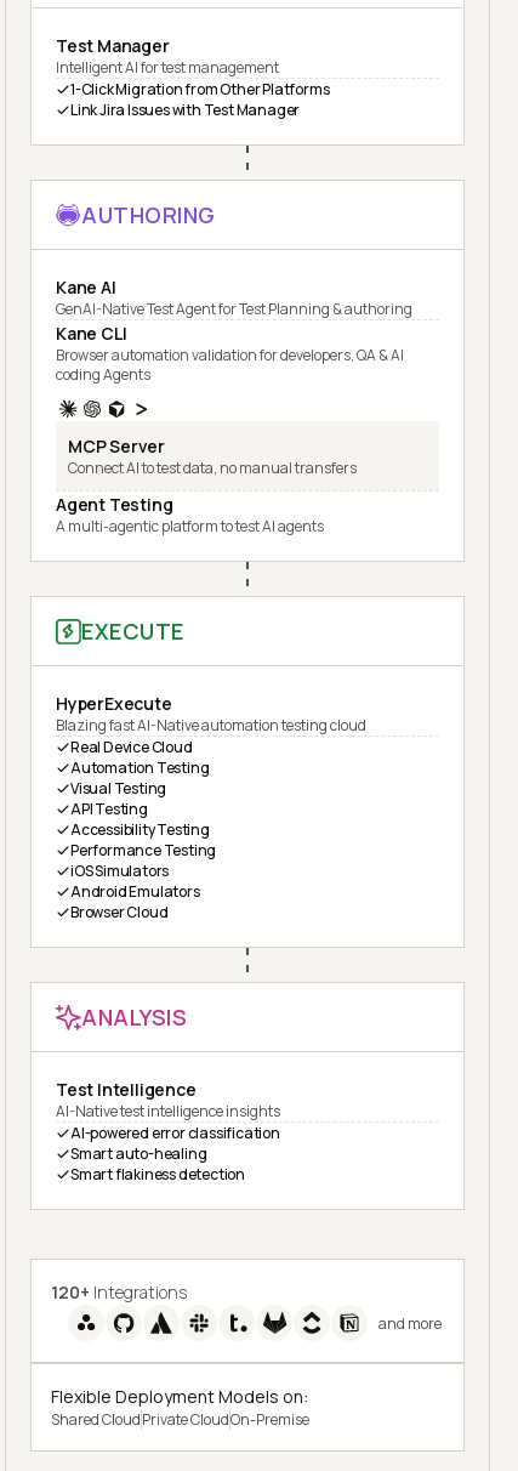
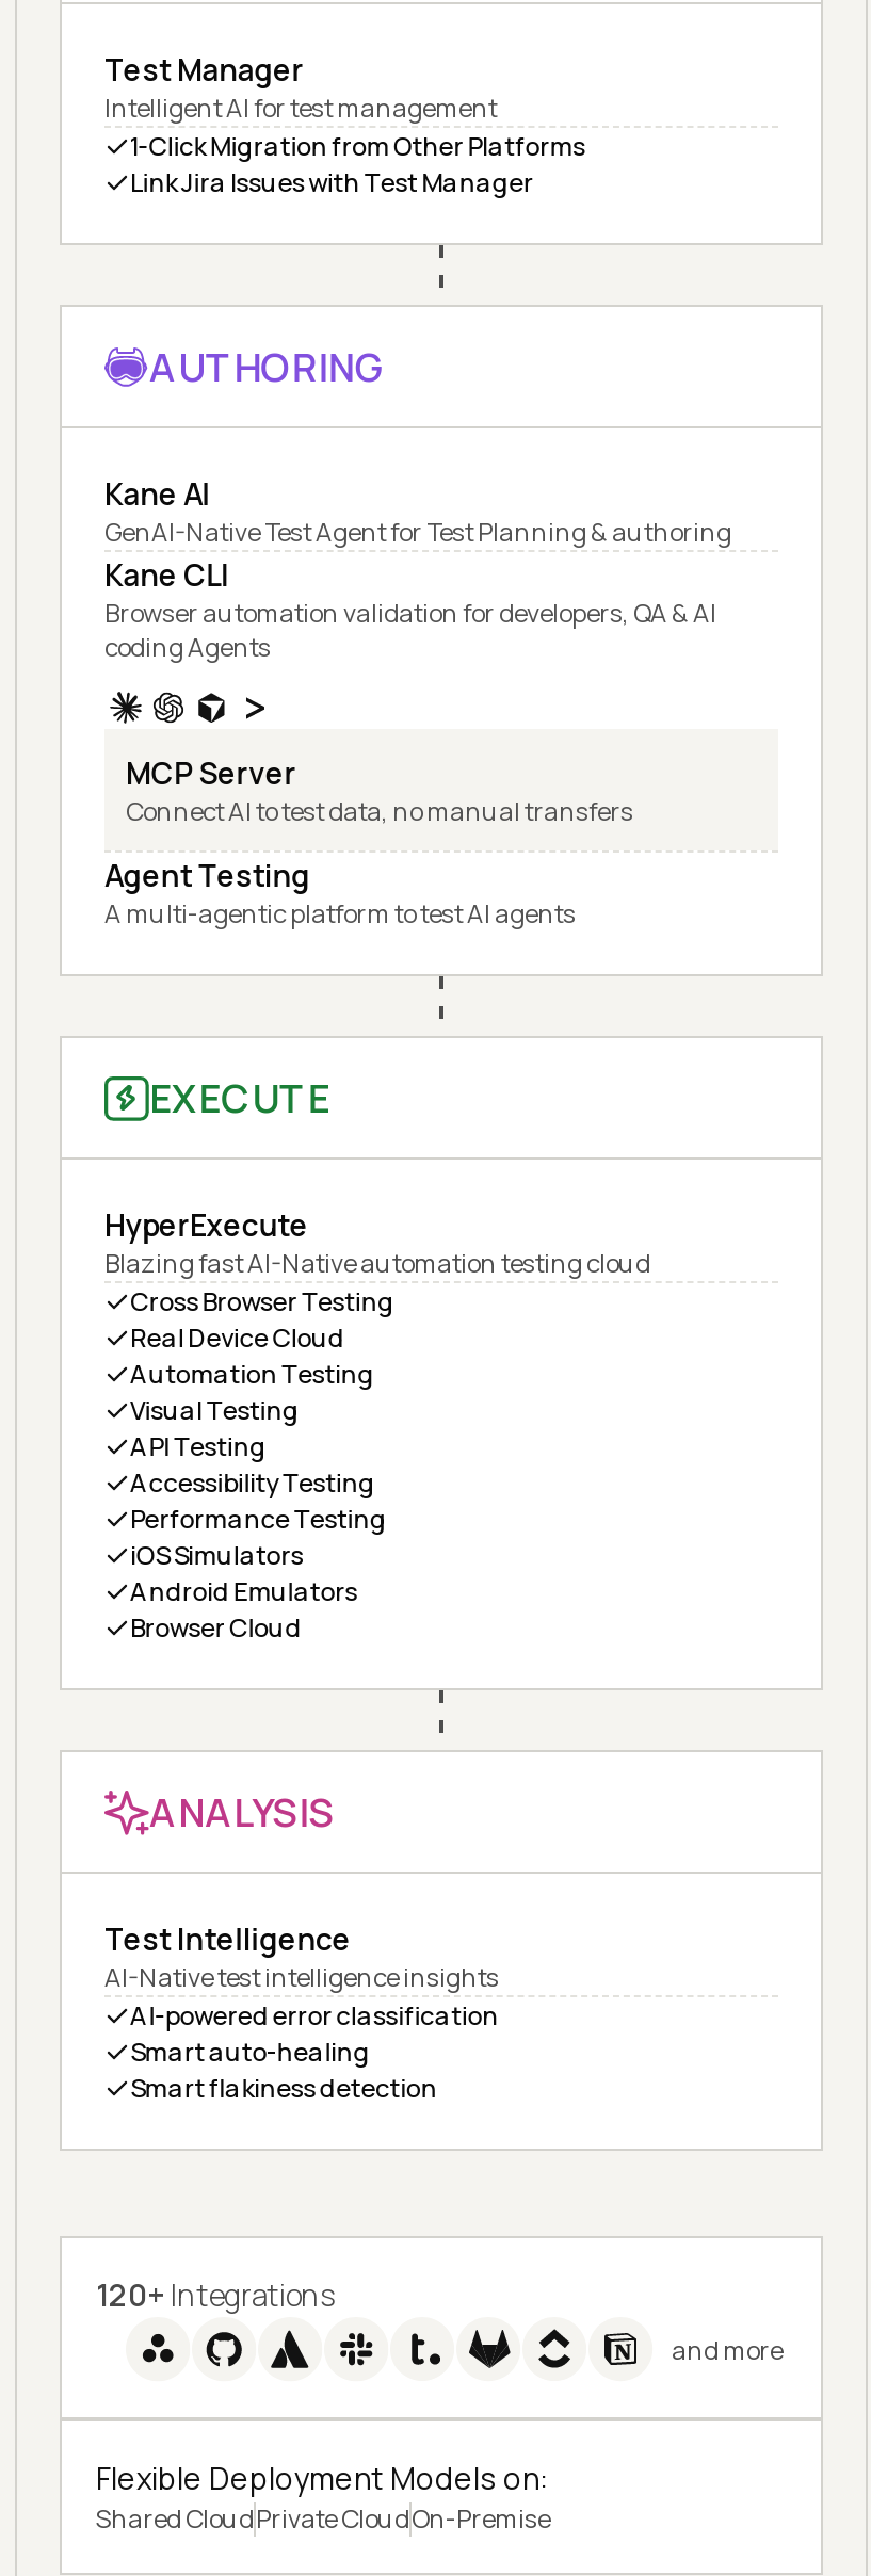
none -> [130,1284,394,1320] Cross Browser Testing

